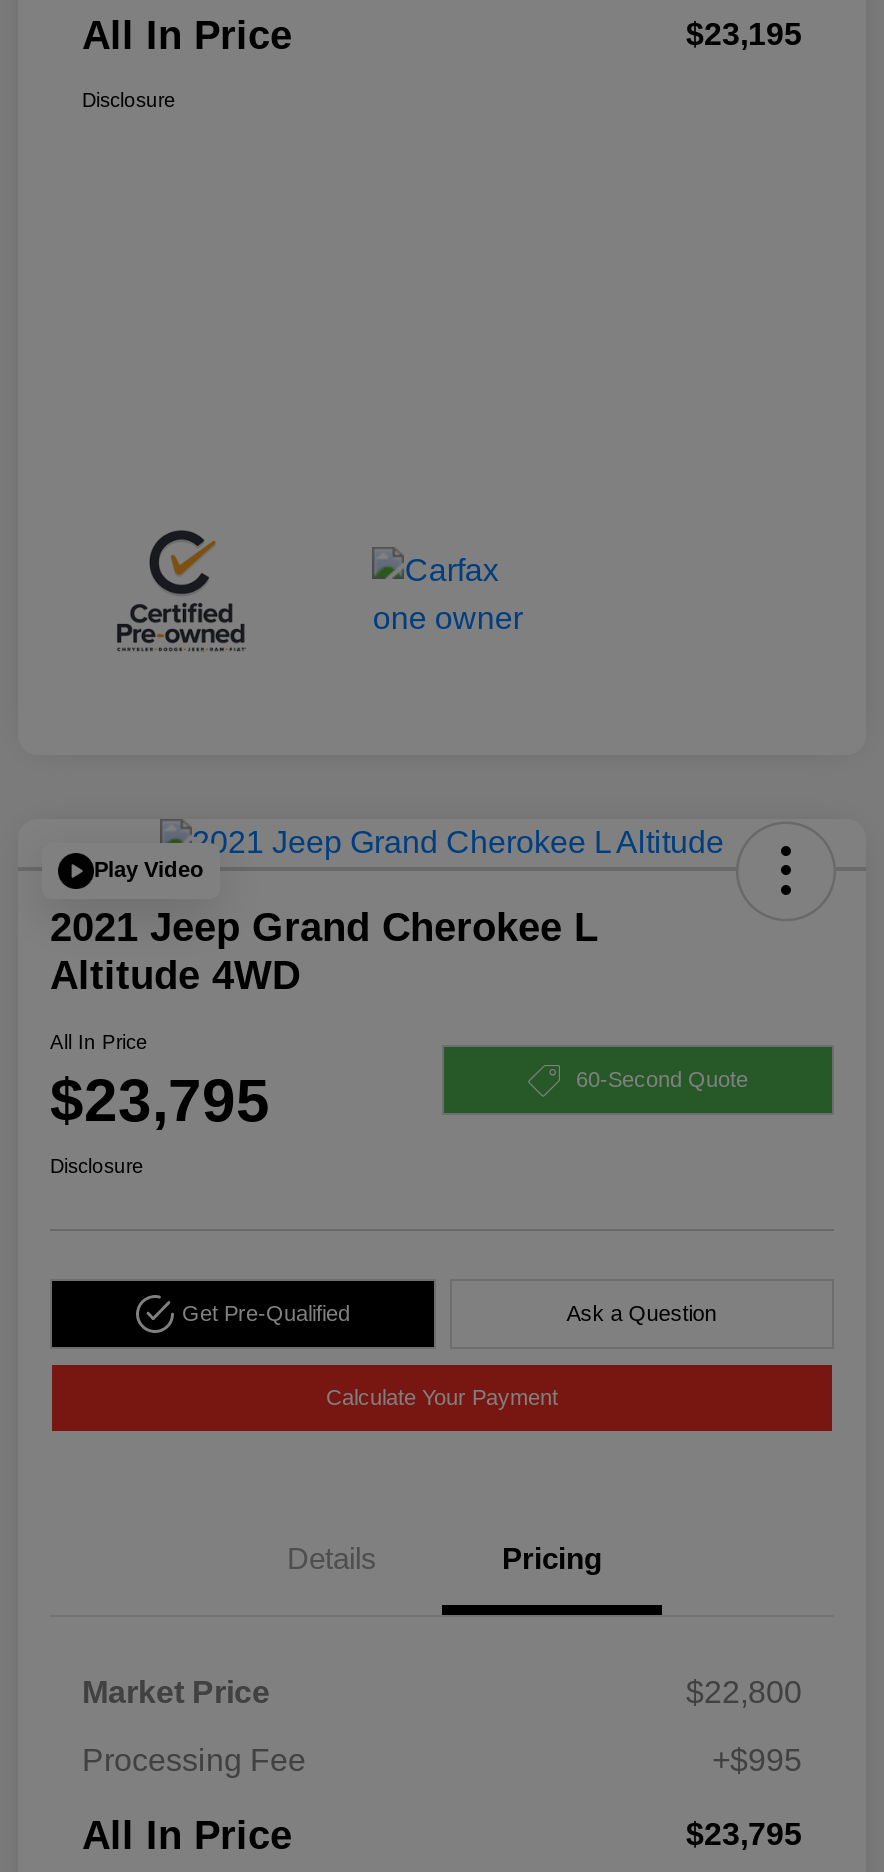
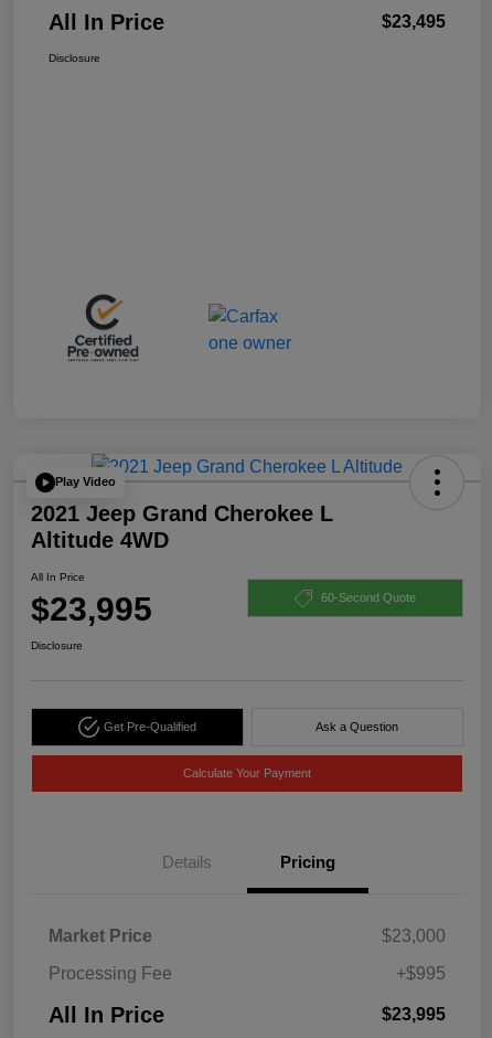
[686,17,802,51] $23,195 -> [382,12,446,31] $23,495
[50,1067,270,1133] $23,795 -> [31,591,152,627] $23,995
[686,1675,802,1709] $22,800 -> [382,926,446,945] $23,000
[686,1817,802,1851] $23,795 -> [382,1005,446,1024] $23,995

